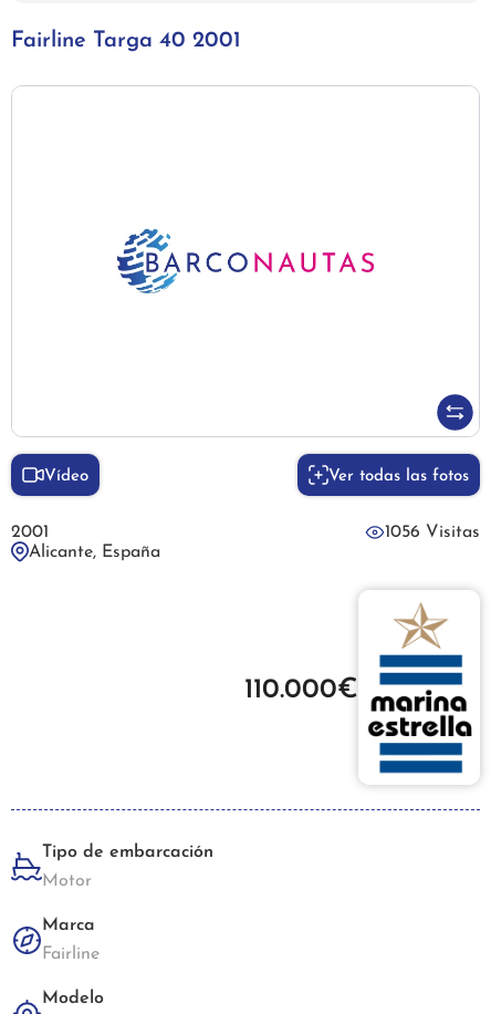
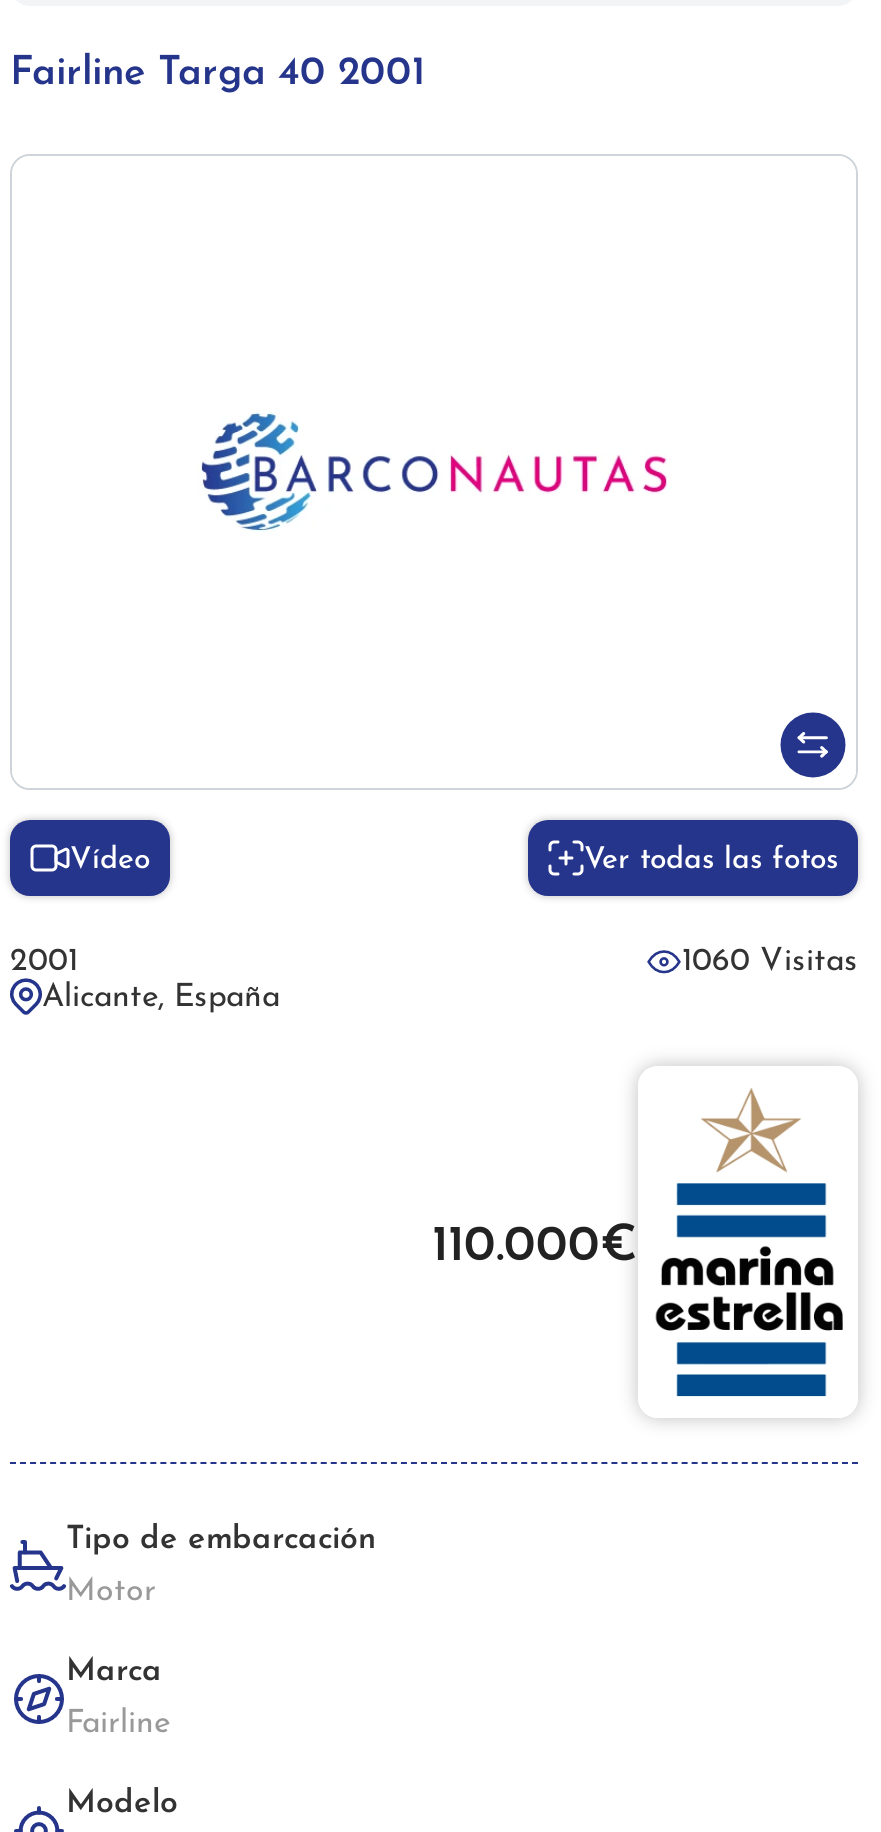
[385,524,480,542] 1056 Visitas -> [682,946,858,978] 1060 Visitas

